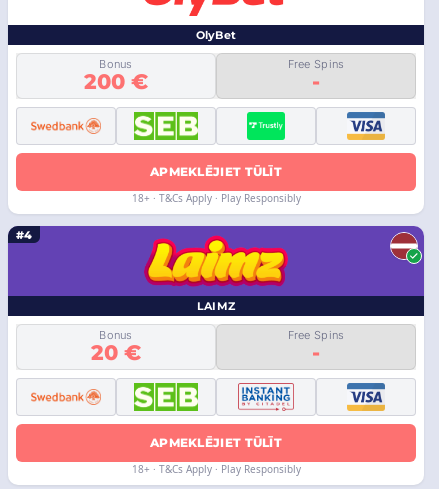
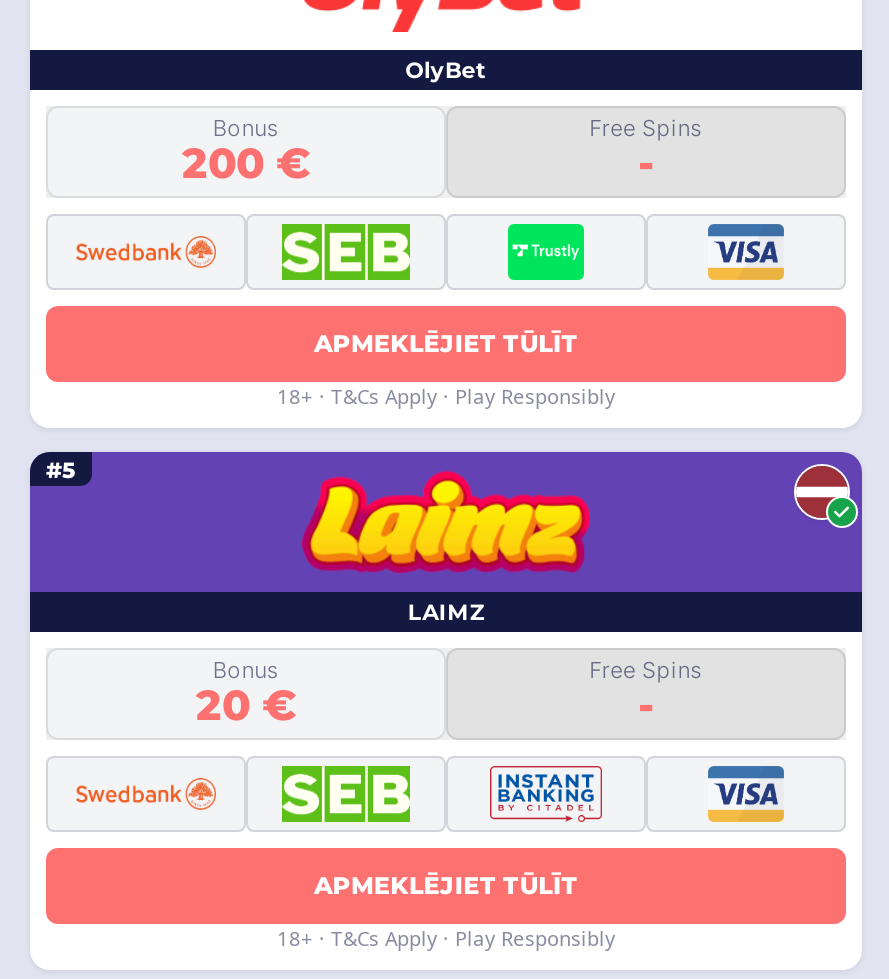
[16,228,32,242] #4 -> [46,456,76,484] #5

